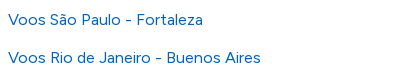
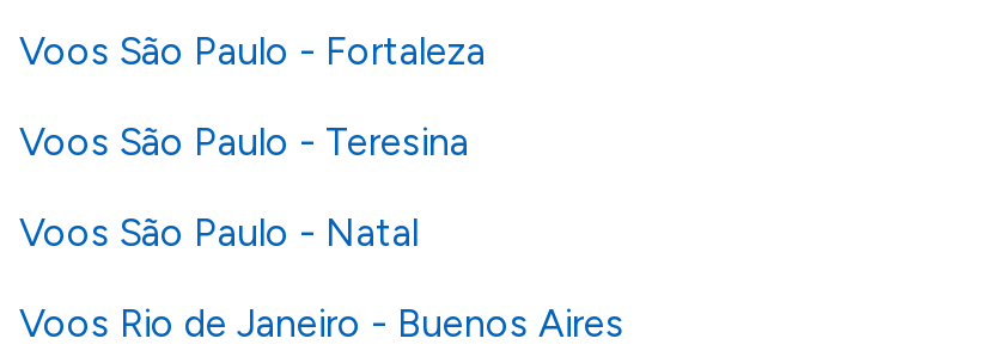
none -> [19,119,469,255] Voos São Paulo - Teresina | Voos São Paulo - Natal

